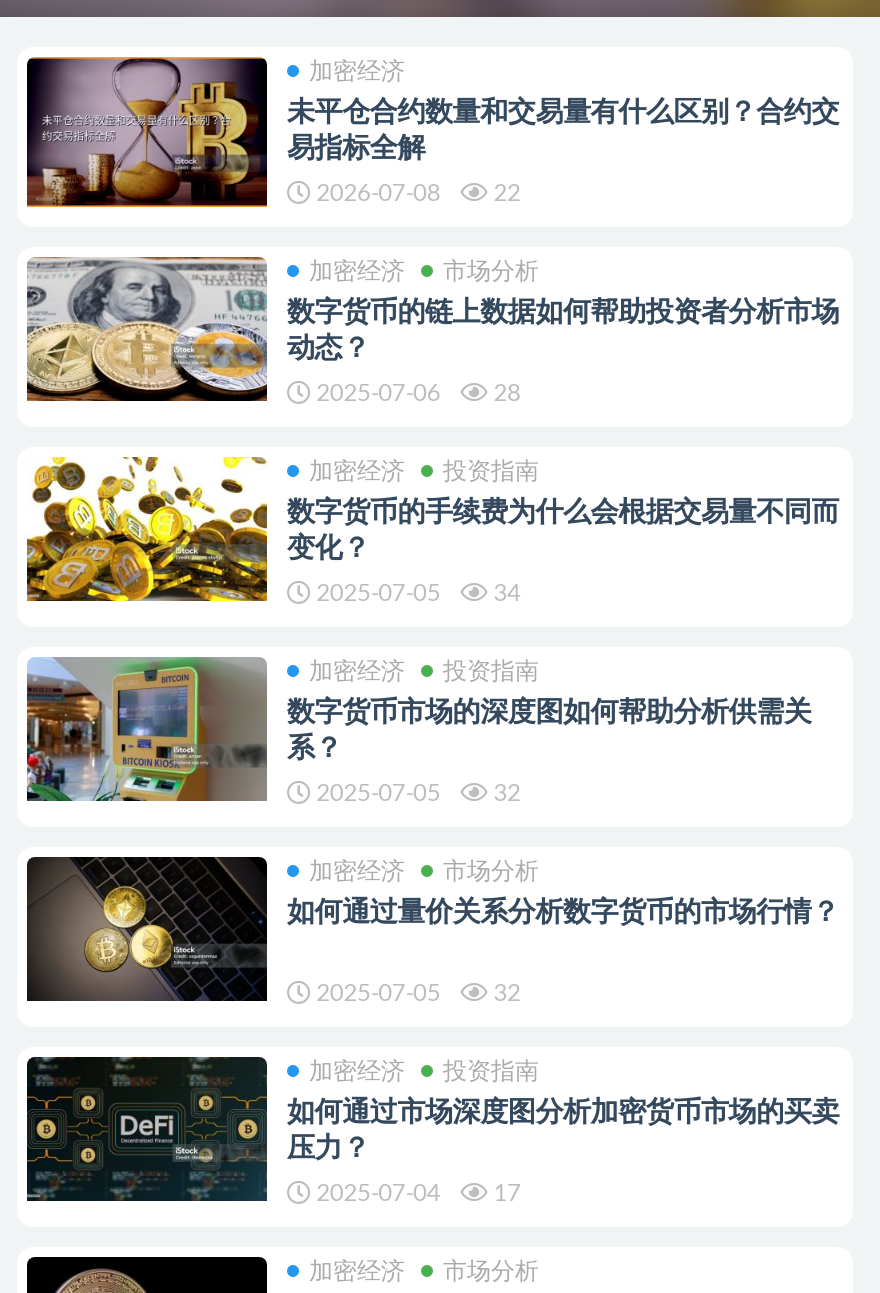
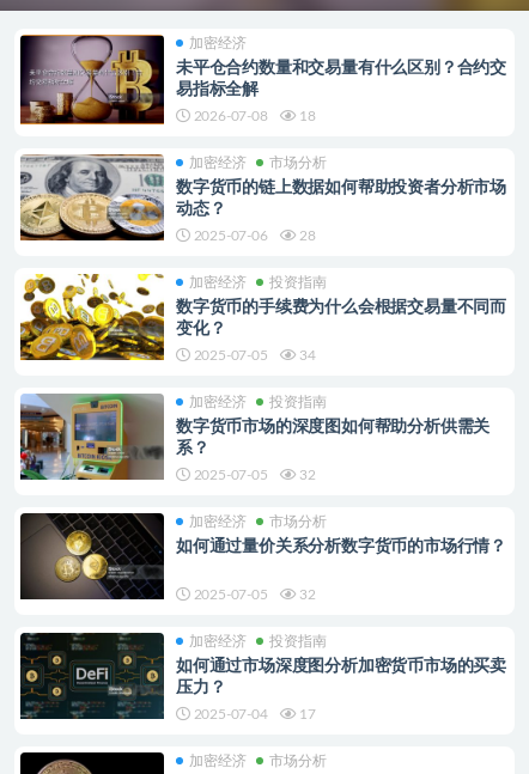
[311,181,521,205] 2026-07-08 22 -> [190,109,316,123] 2026-07-08 18

